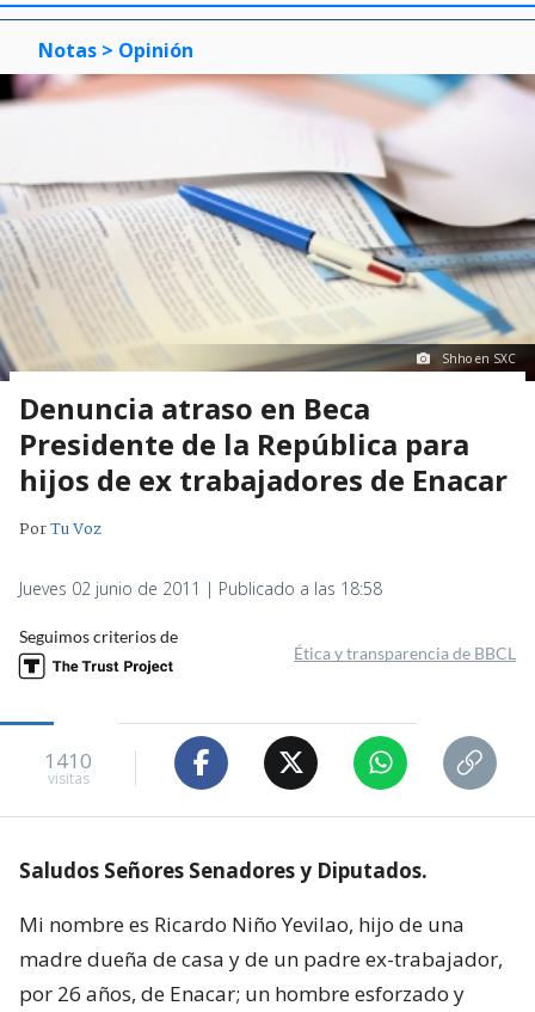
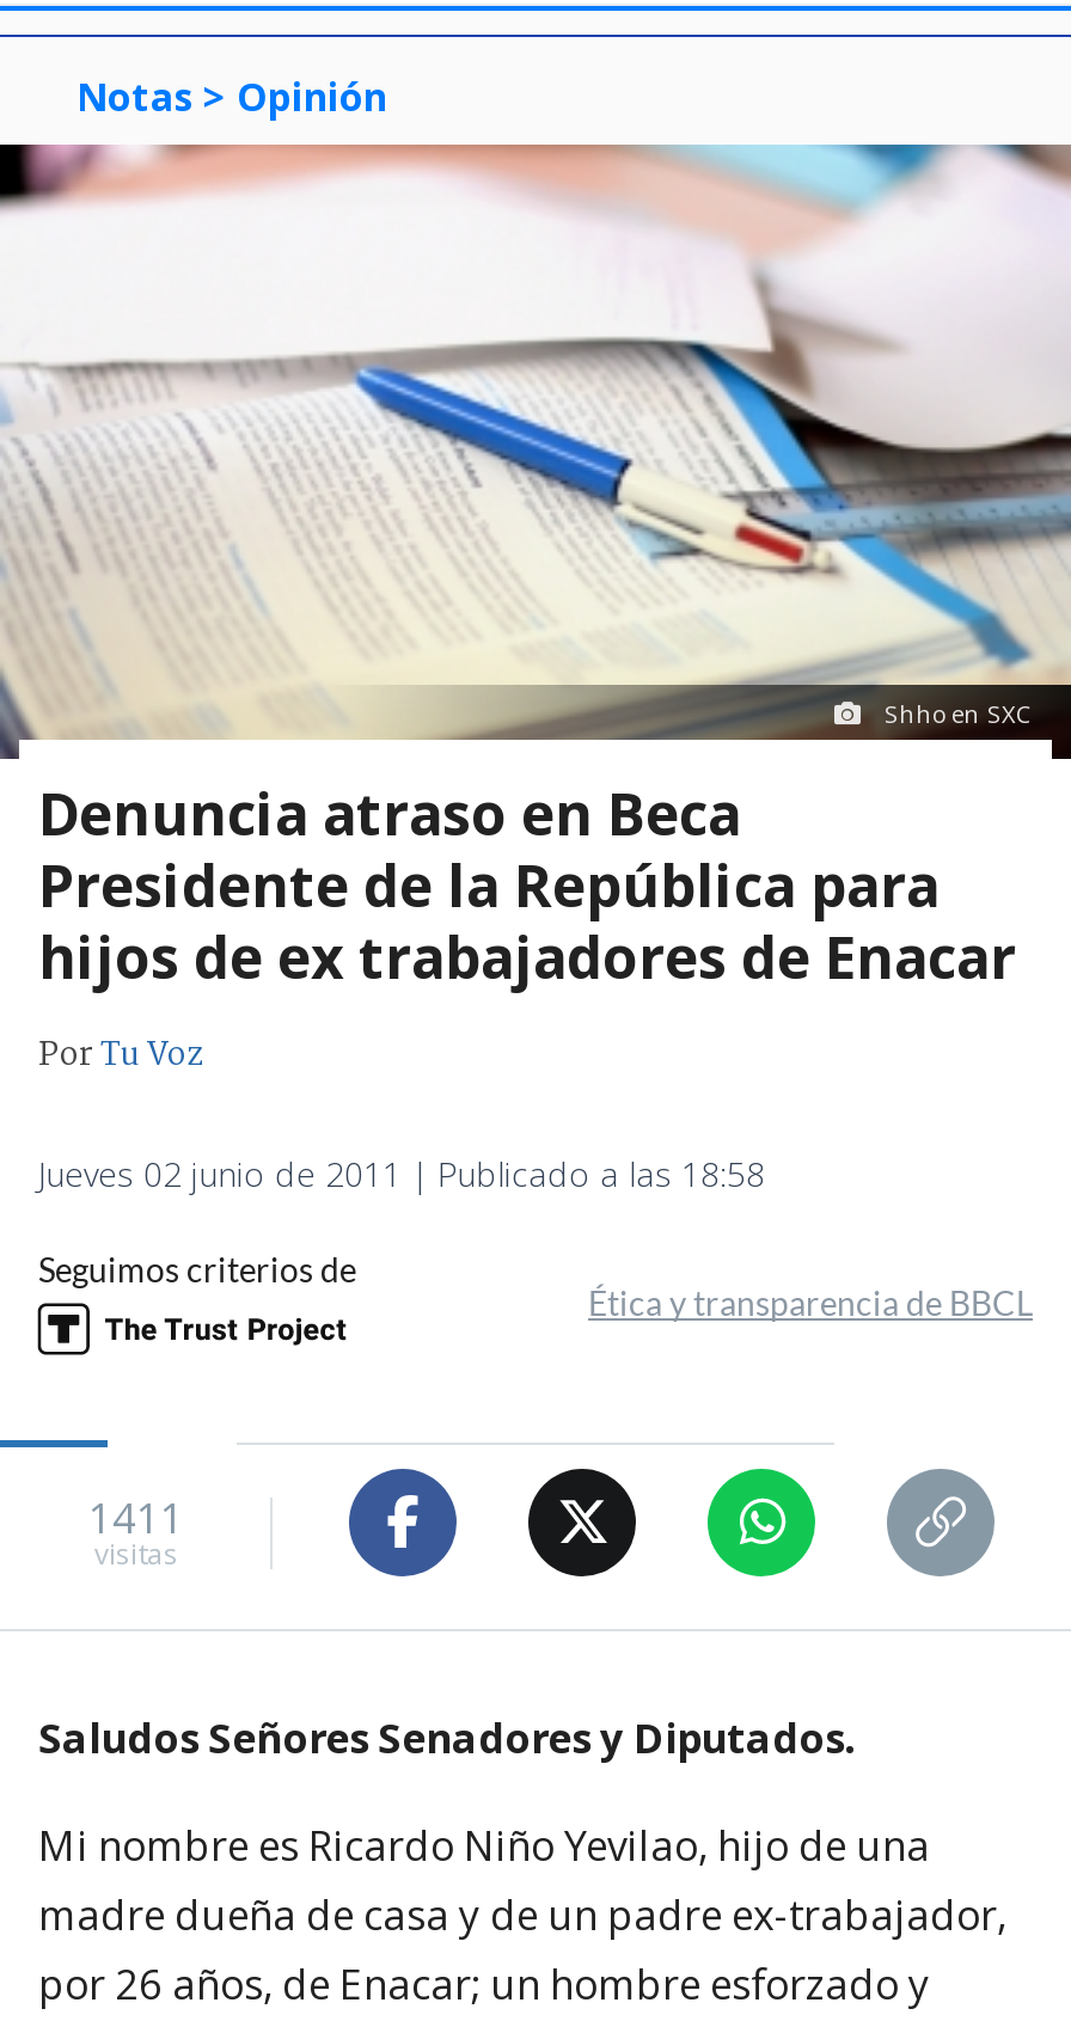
[44,747,92,775] 1410 -> [88,1491,184,1546] 1411

